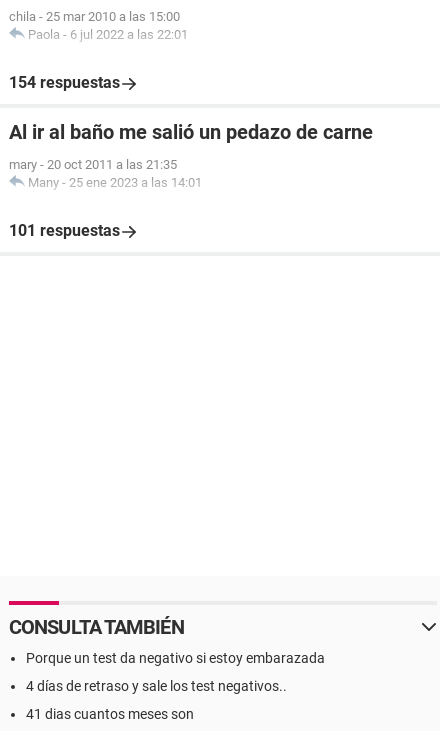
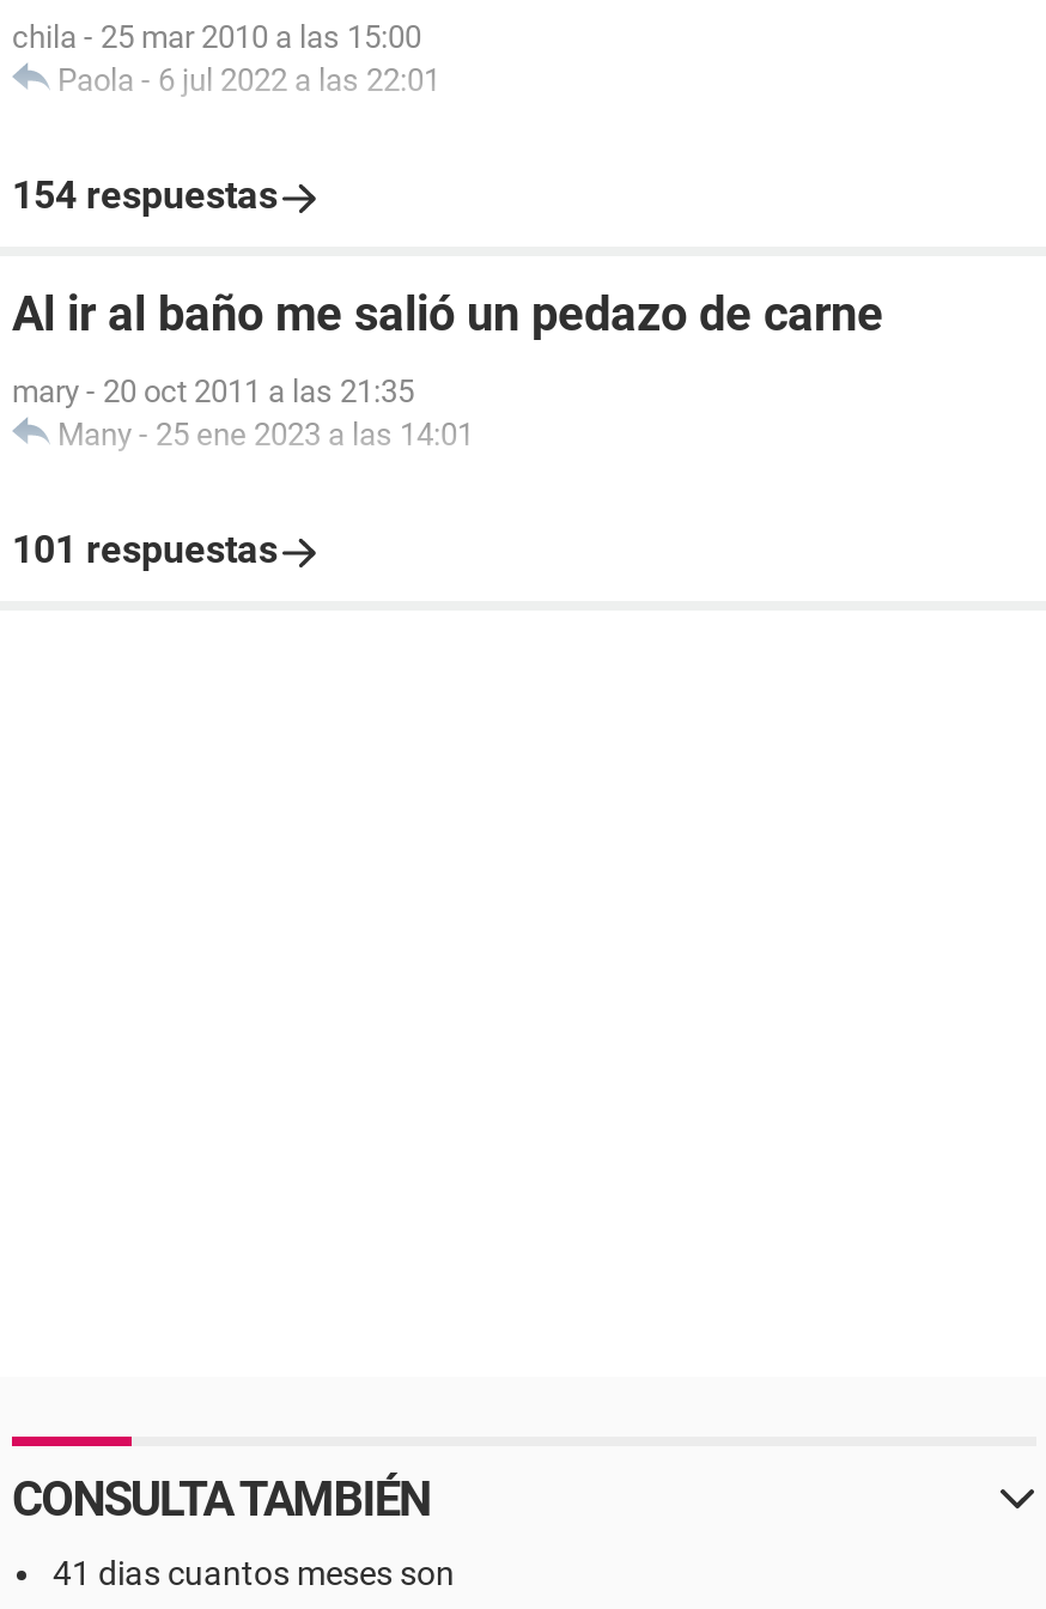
[26,650,325,694] Porque un test da negativo si estoy embarazada | 4 días de retraso y sale los test negativos.. -> none

